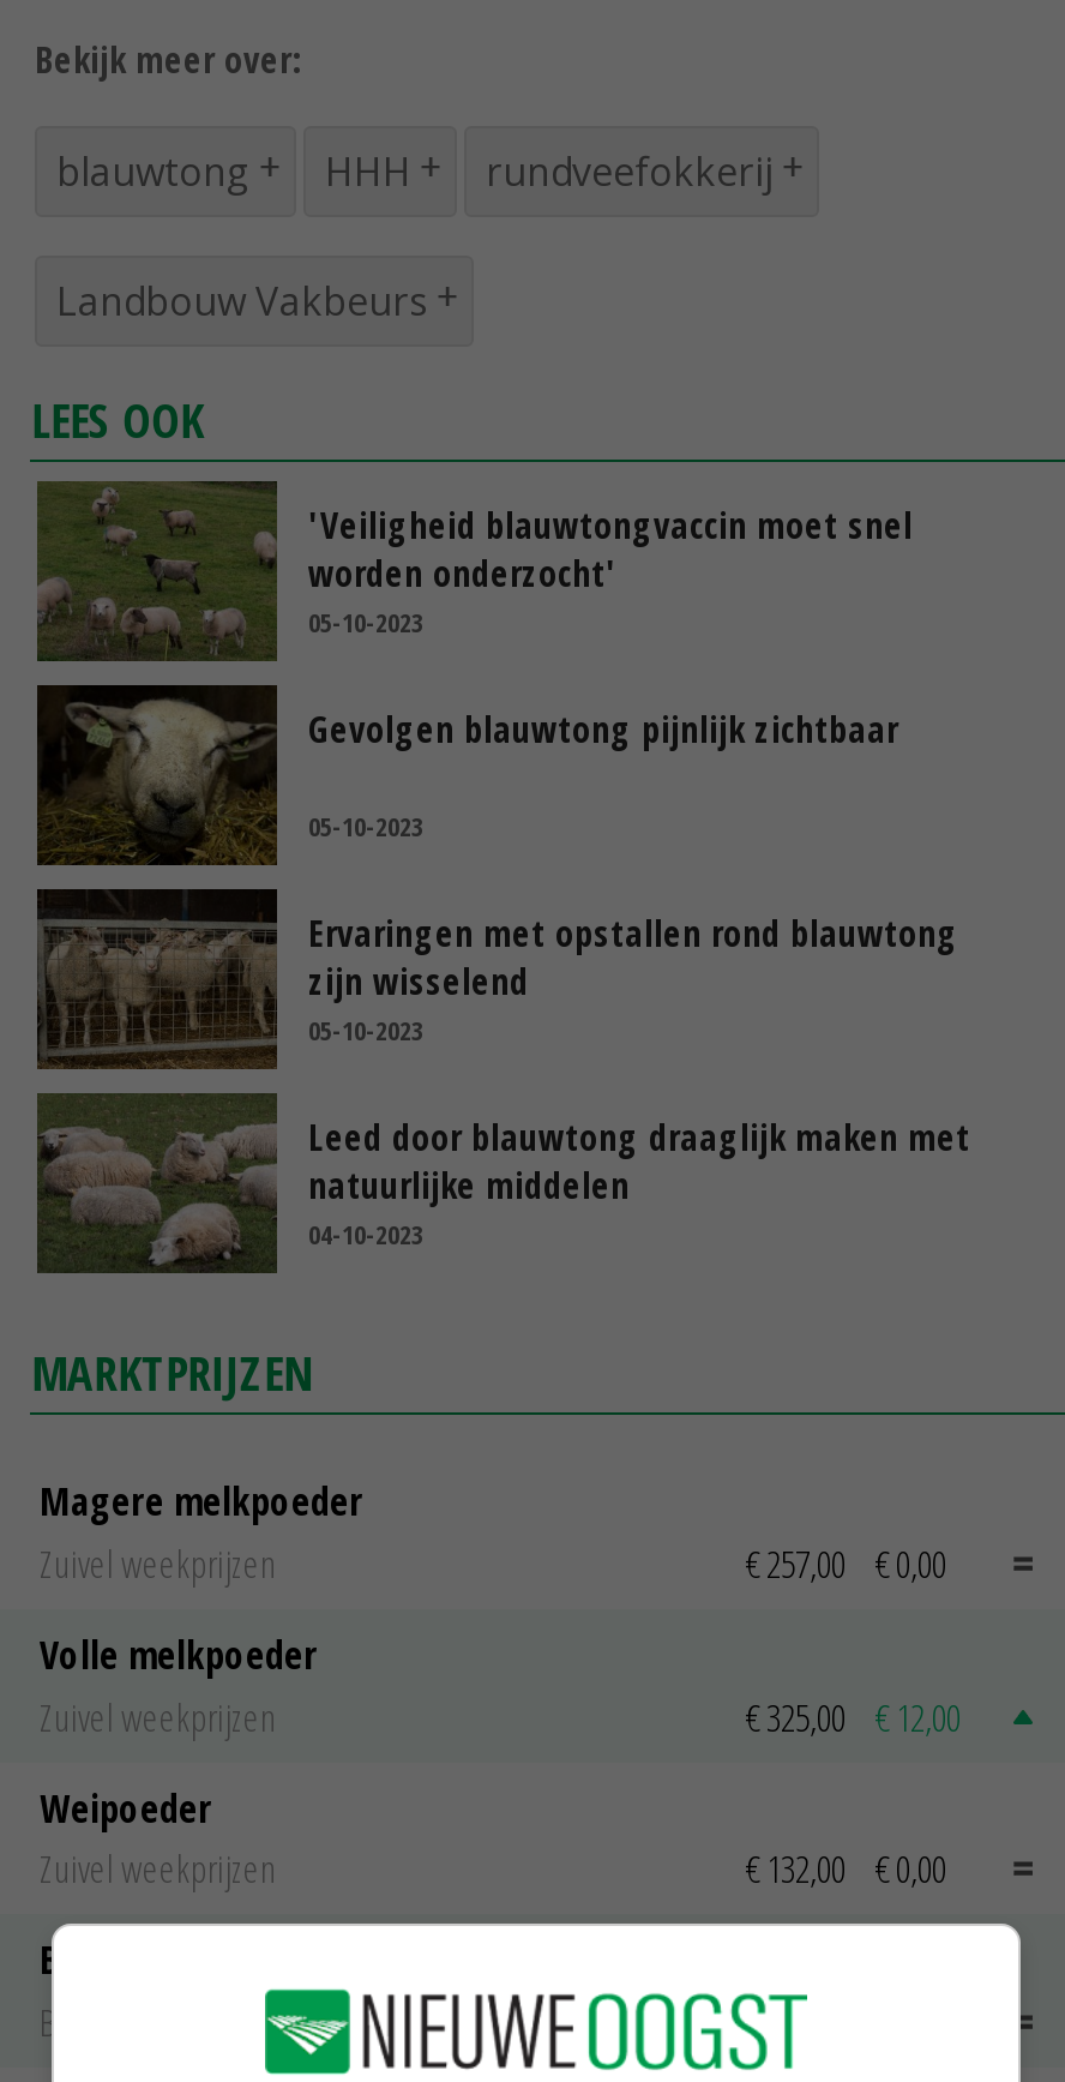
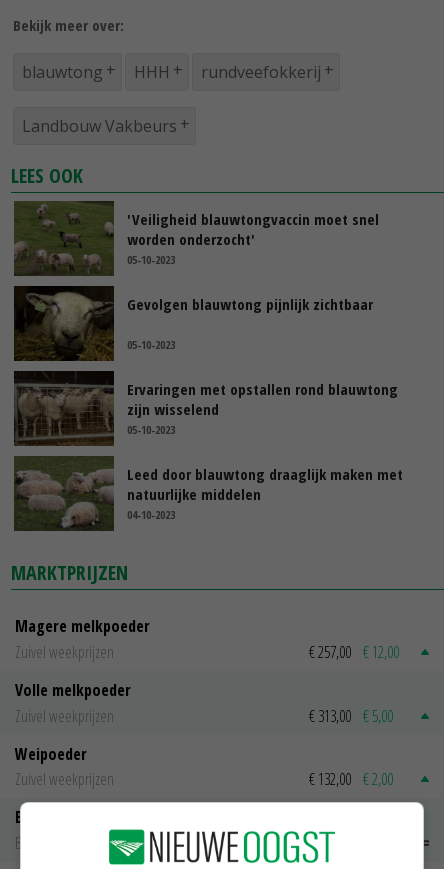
[745,1537,946,1590] € 257,00 € 0,00 -> [309,641,399,663] € 257,00 € 12,00
[745,1690,961,1743] € 325,00 € 12,00 -> [309,705,393,727] € 313,00 € 5,00
[745,1842,946,1895] € 132,00 € 0,00 -> [309,768,393,790] € 132,00 € 2,00

